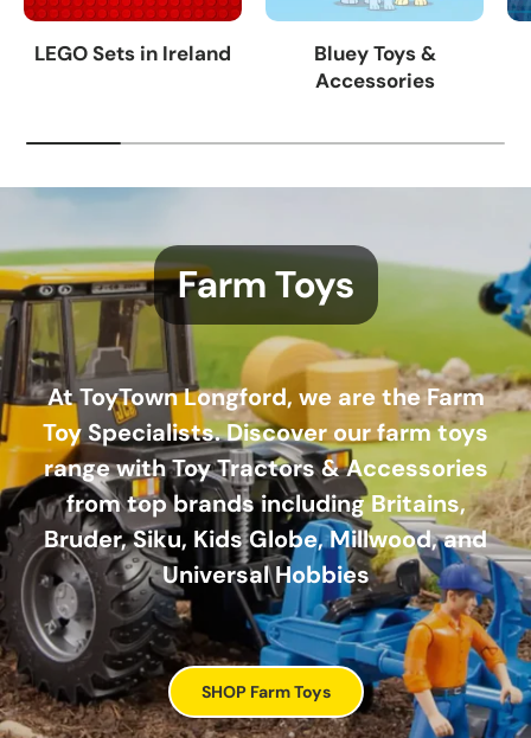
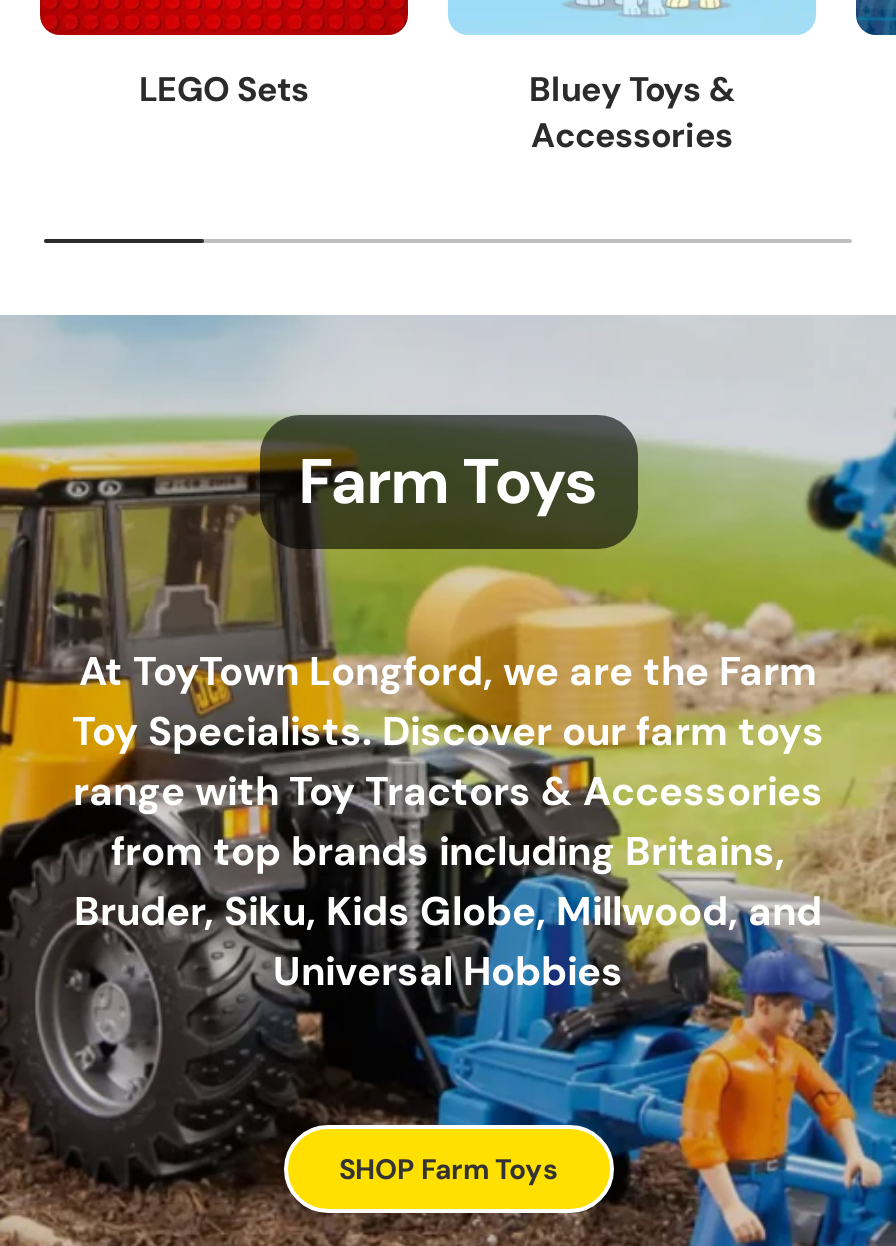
[34,40,231,66] LEGO Sets in Ireland -> [139,68,309,112] LEGO Sets

